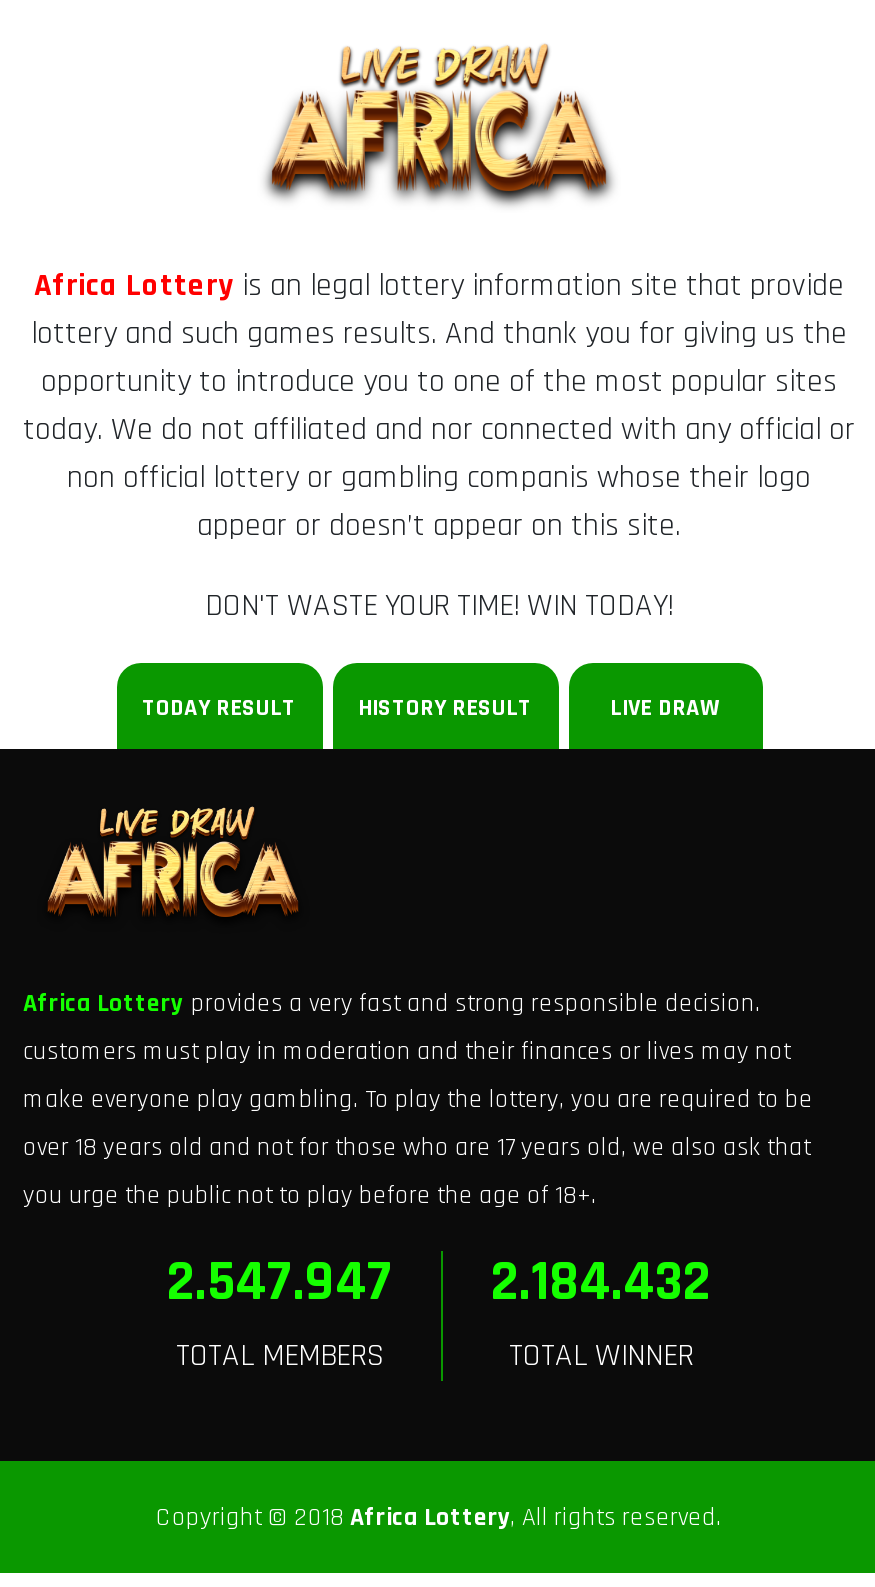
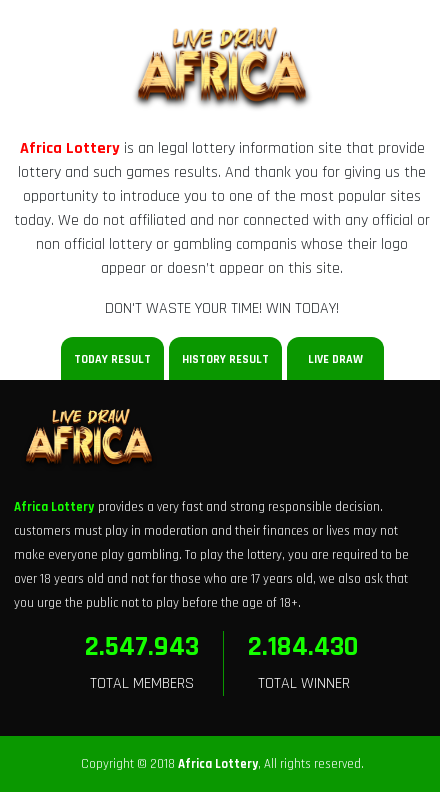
[167,1247,393,1319] 2.547.947 -> [85,629,199,665] 2.547.943
[491,1247,711,1319] 2.184.432 -> [248,629,359,665] 2.184.430

